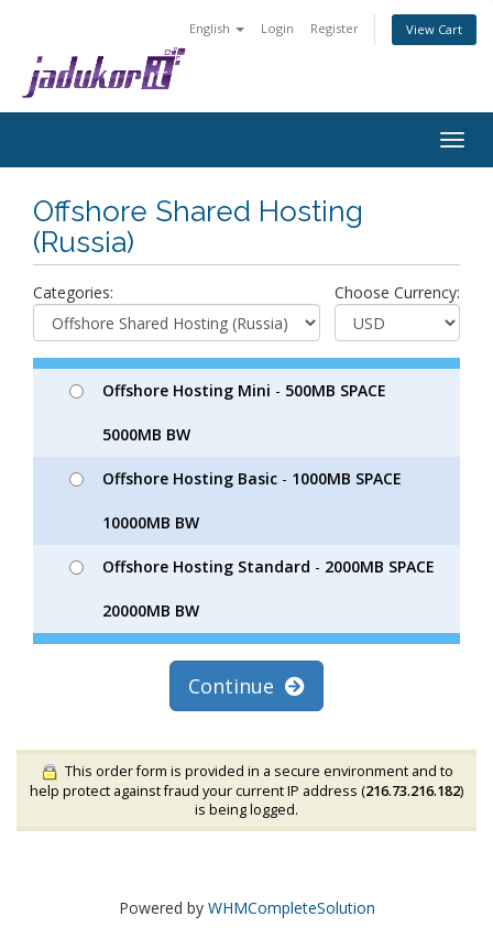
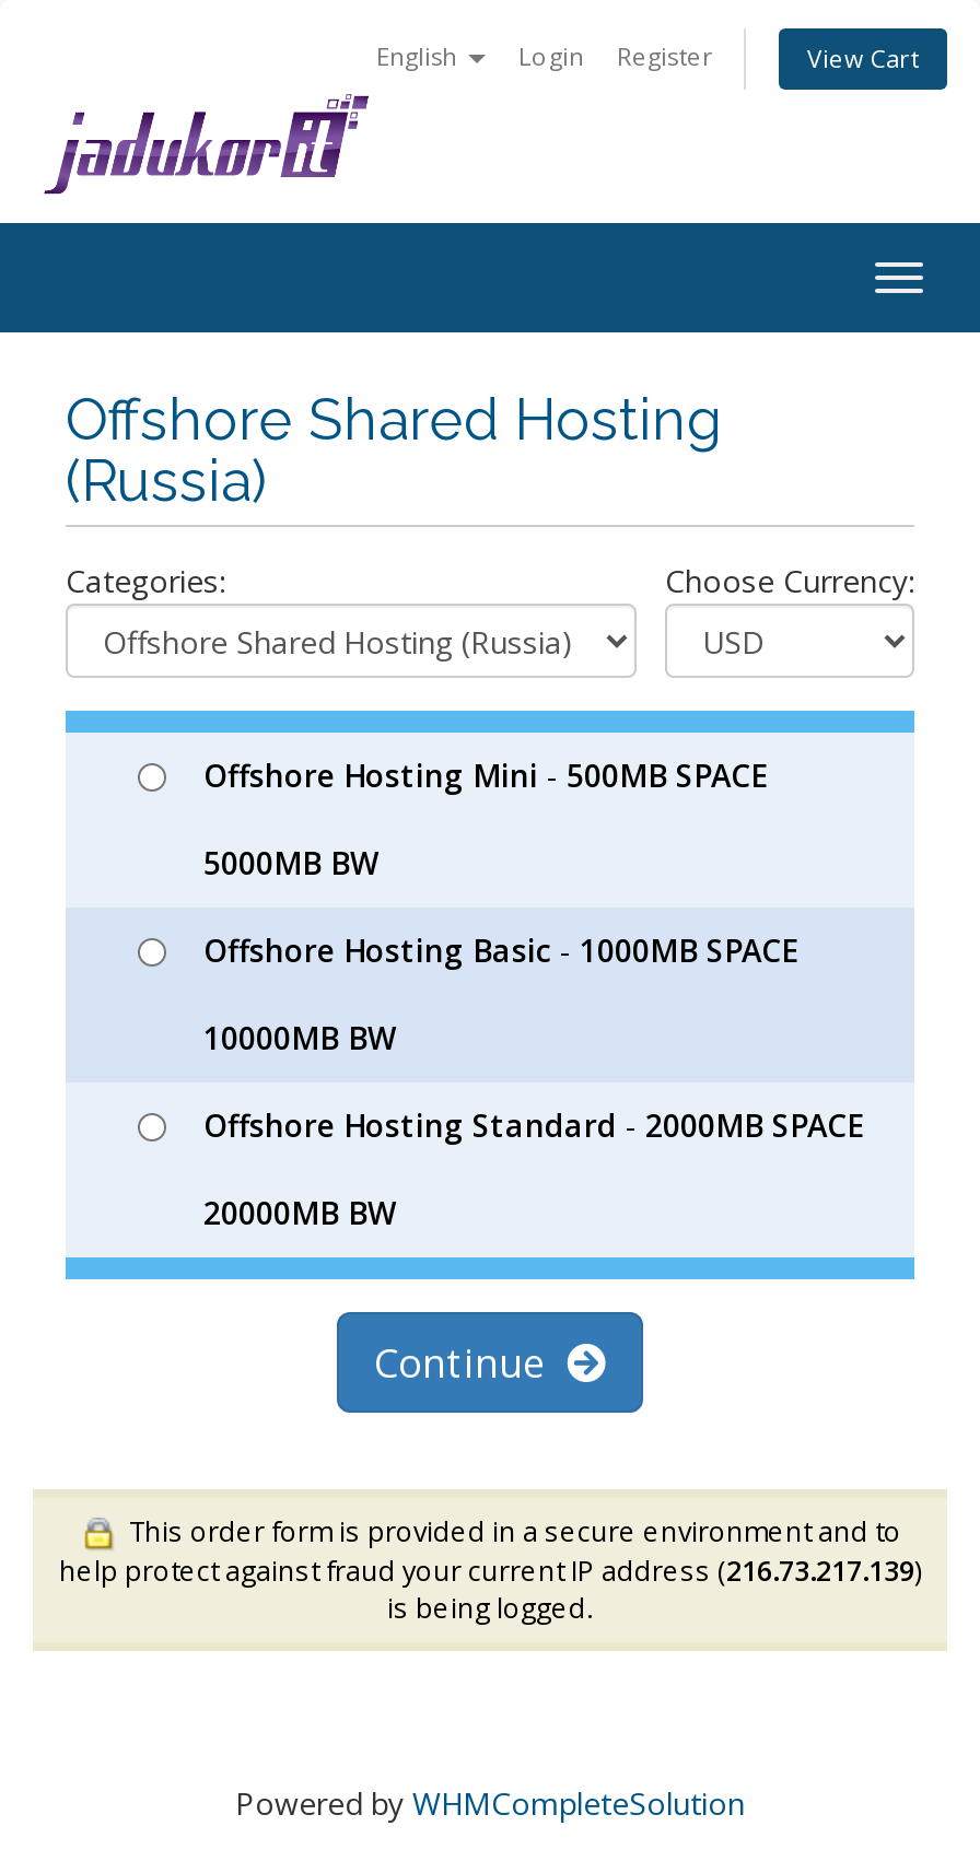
[30,781,463,800] help protect against fraud your current IP address (216.73.216.182) -> [59,1552,921,1589] help protect against fraud your current IP address (216.73.217.139)

